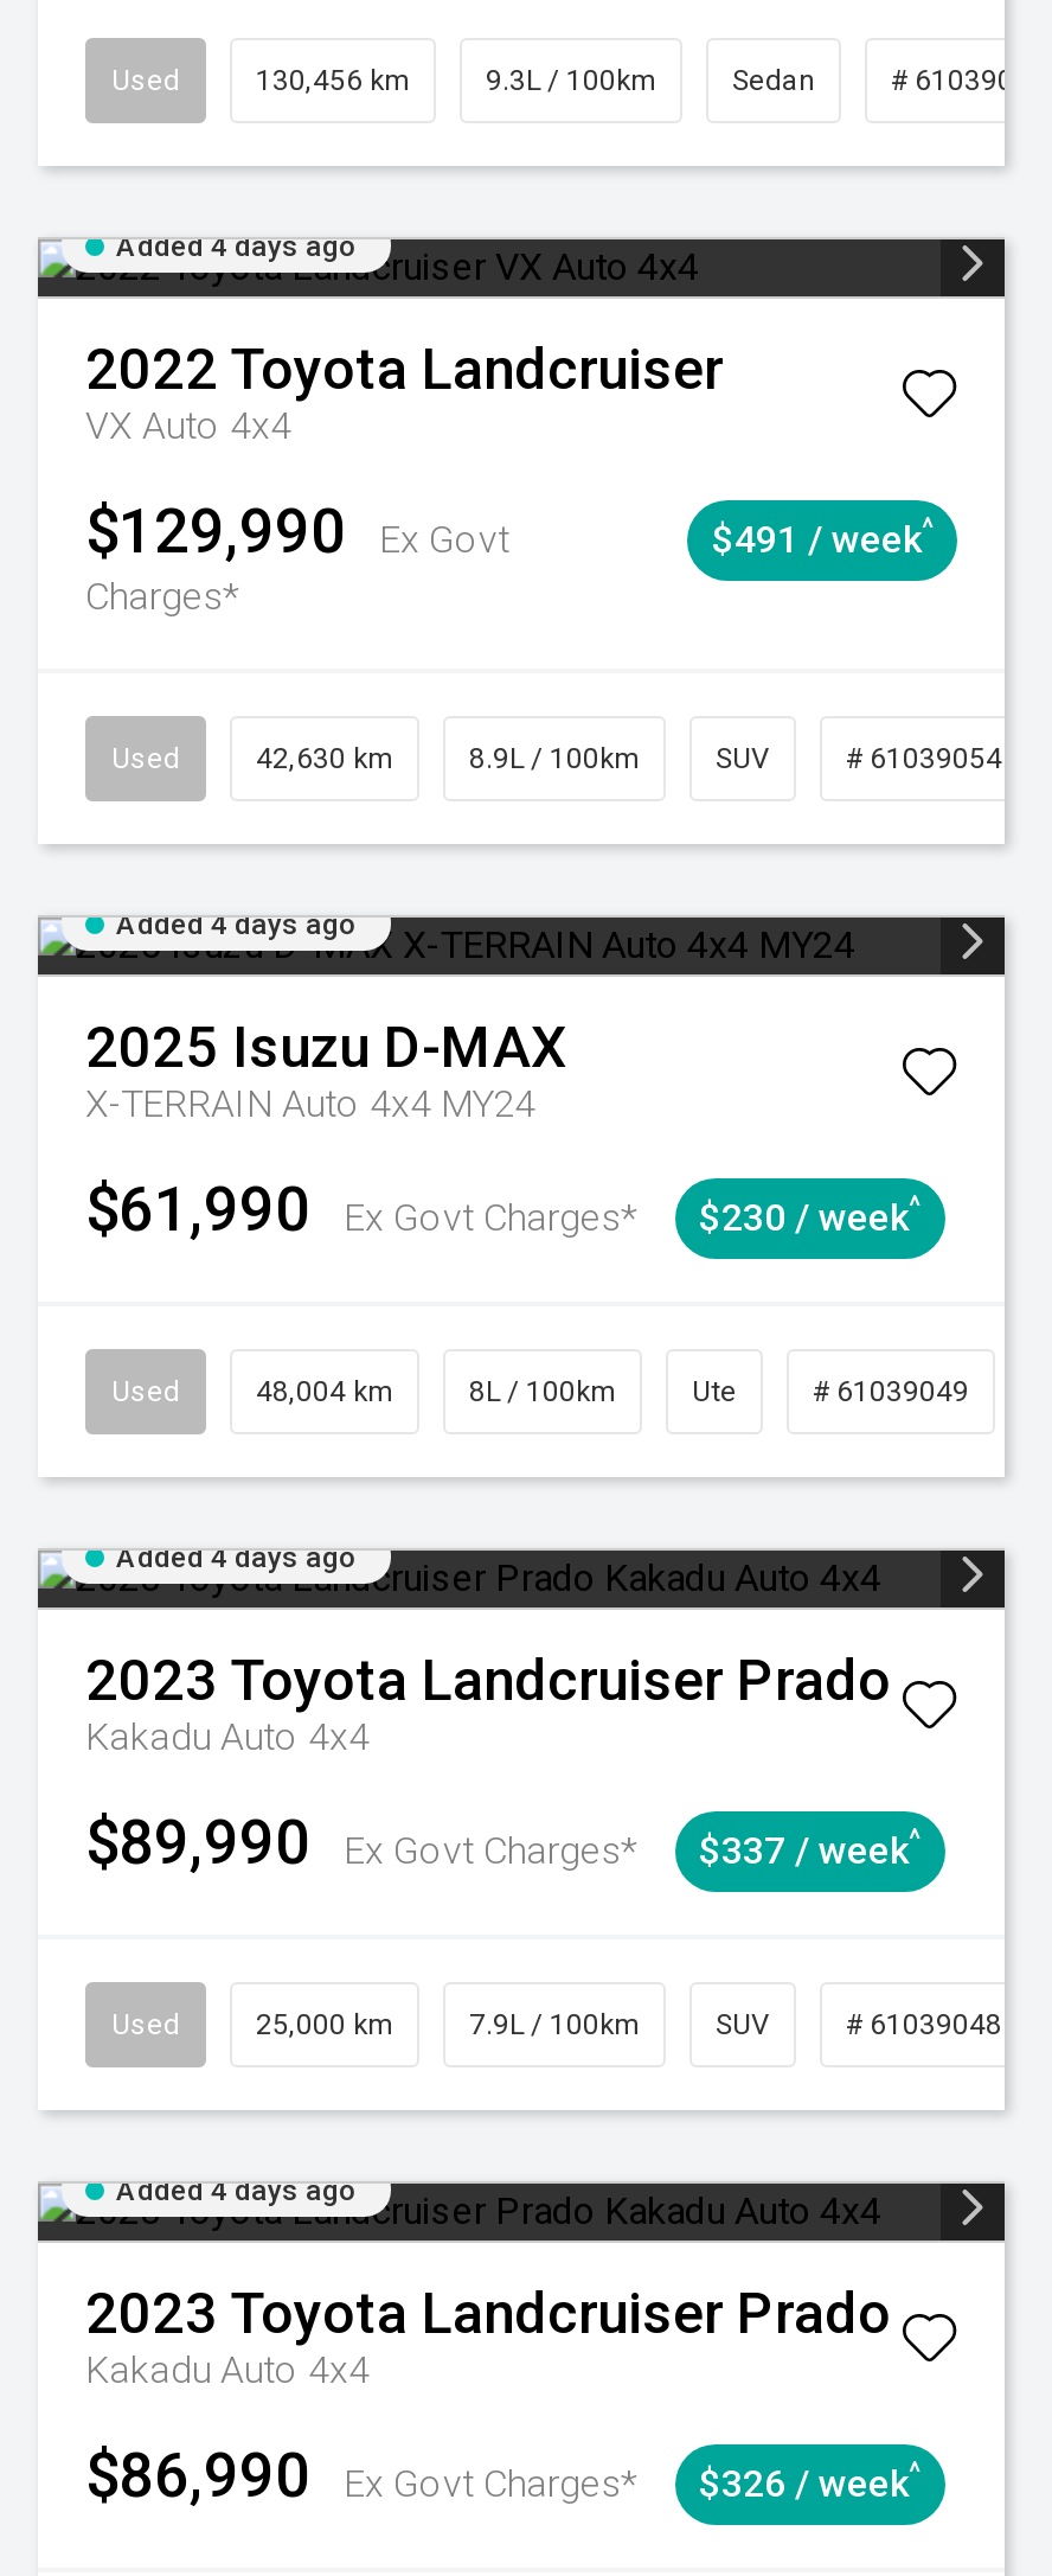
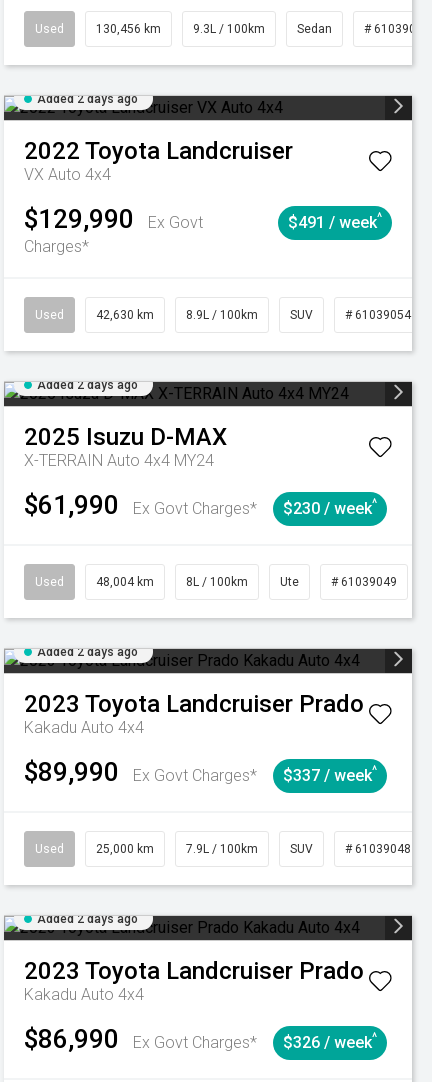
[116,230,355,263] Added 4 days ago -> [37,92,138,106] Added 2 days ago
[116,908,355,941] Added 4 days ago -> [37,378,138,392] Added 2 days ago
[116,1541,355,1574] Added 4 days ago -> [37,645,138,659] Added 2 days ago
[116,2174,355,2207] Added 4 days ago -> [37,912,138,926] Added 2 days ago

